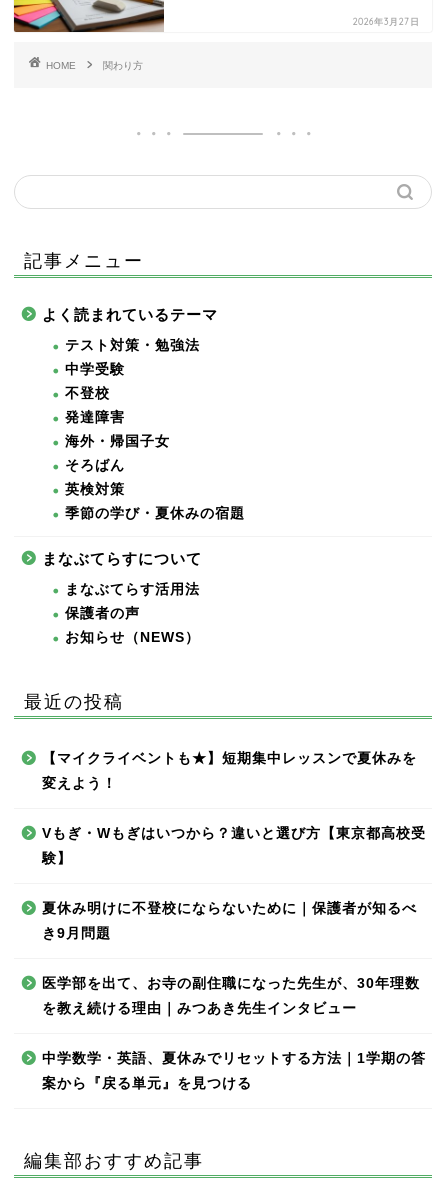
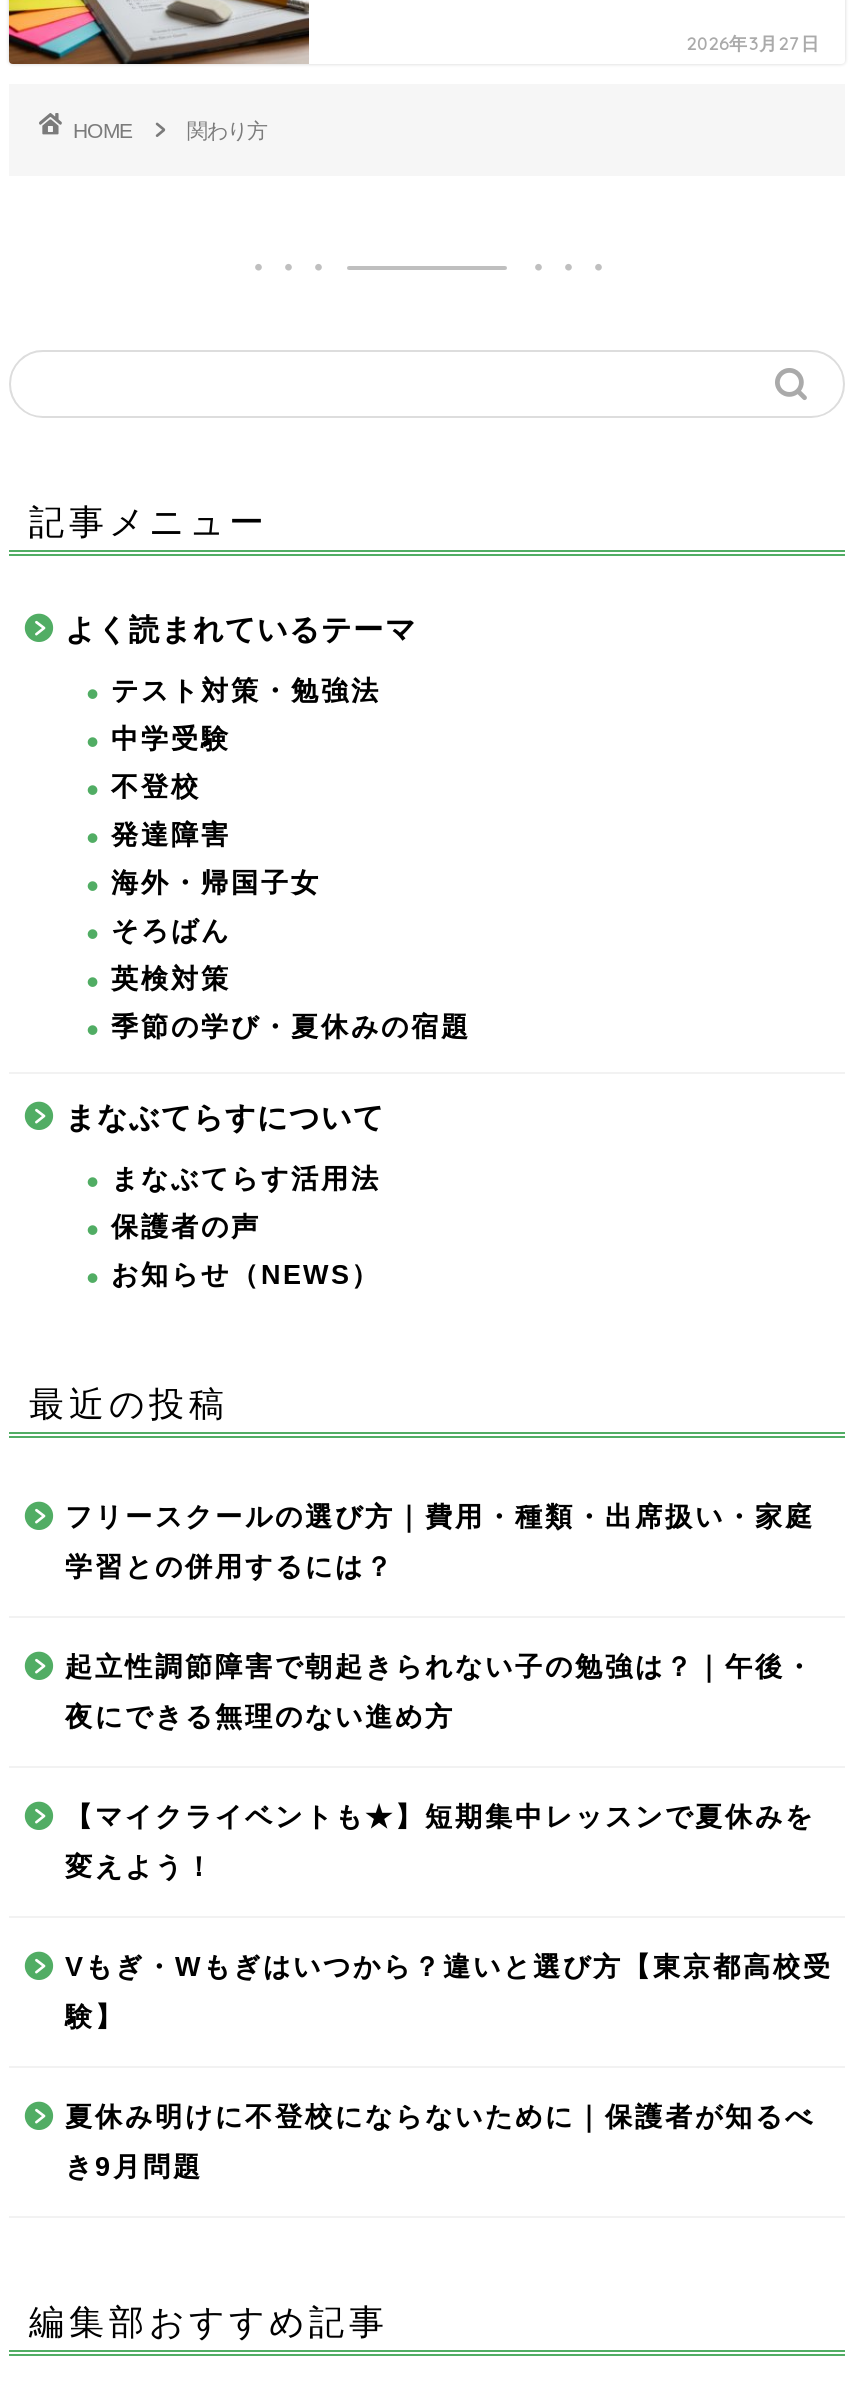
none -> [65,1503,815,1733] フリースクールの選び方｜費用・種類・出席扱い・家庭 | 学習との併用するには？ | 起立性調節障害で朝起きられない子の勉強は？｜午後・ | 夜にできる無理のない進め方
moved [42,776,426,941] -> [65,1853,833,2183]: 変えよう！ | Vもぎ・Wもぎはいつから？違いと選び方【東京都高校受 | 験】 | 夏休み明けに不登校にならないために｜保護者が知るべ | き9月問題
[42,976,426,1091] 医学部を出て、お寺の副住職になった先生が、30年理数 | を教え続ける理由｜みつあき先生インタビュー | 中学数学・英語、夏休みでリセットする方法｜1学期の答 | 案から『戻る単元』を見つける -> none

